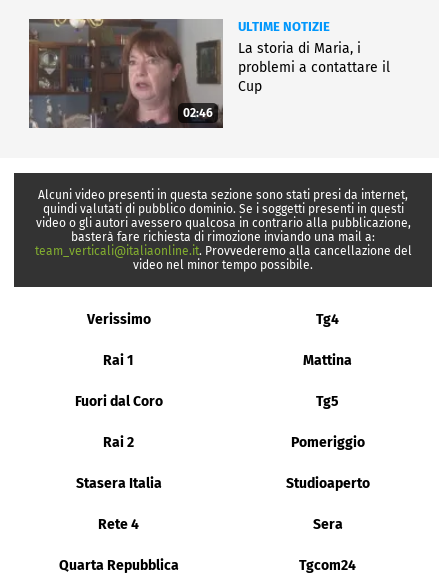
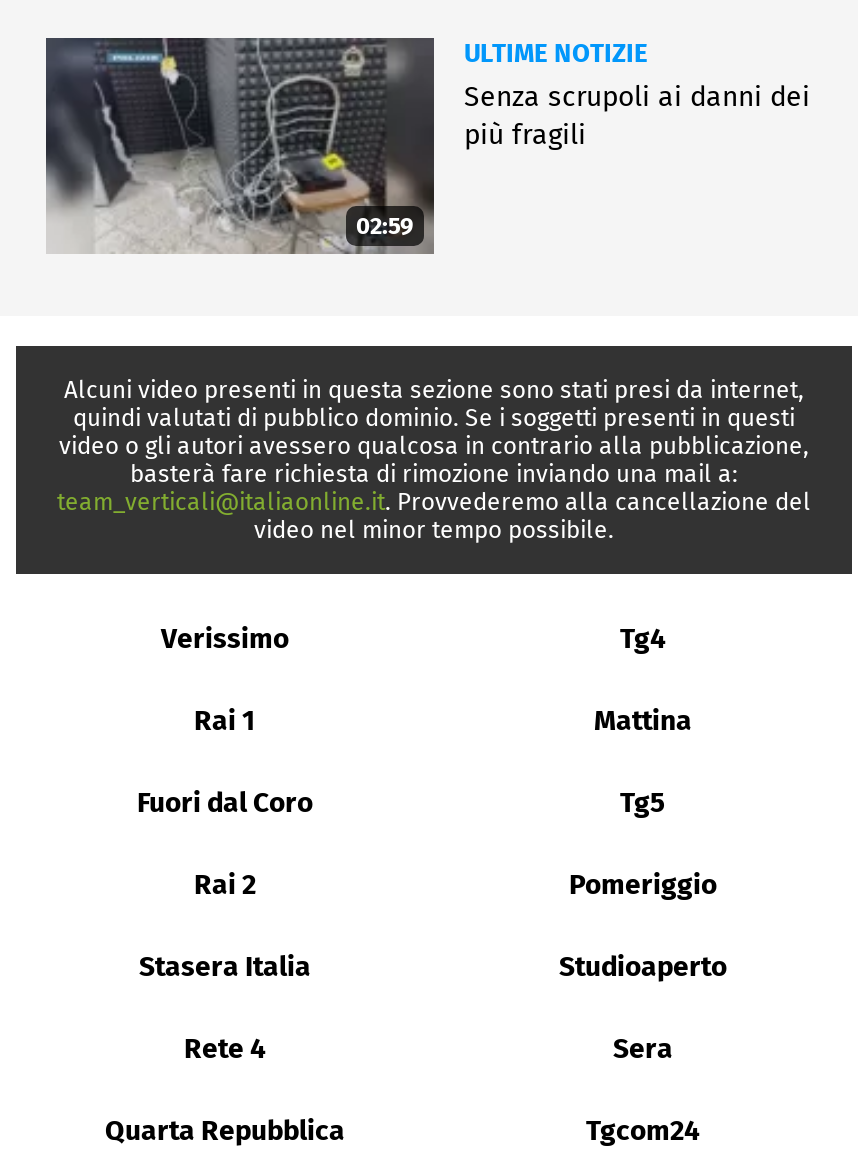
[28,18,222,129] [image] | 02:46 -> [46,35,434,255] [image] | 02:59
[238,40,390,95] La storia di Maria, i | problemi a contattare il | Cup -> [464,80,810,152] Senza scrupoli ai danni dei | più fragili

